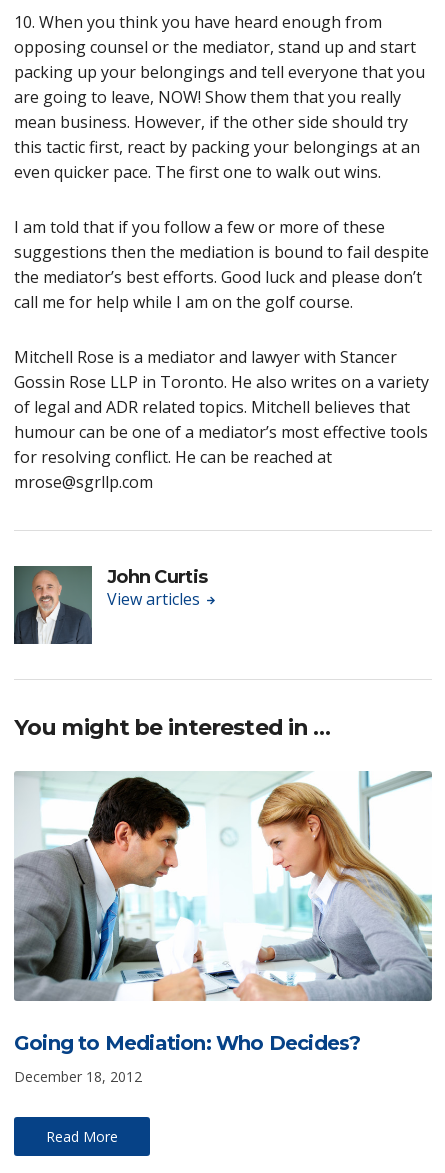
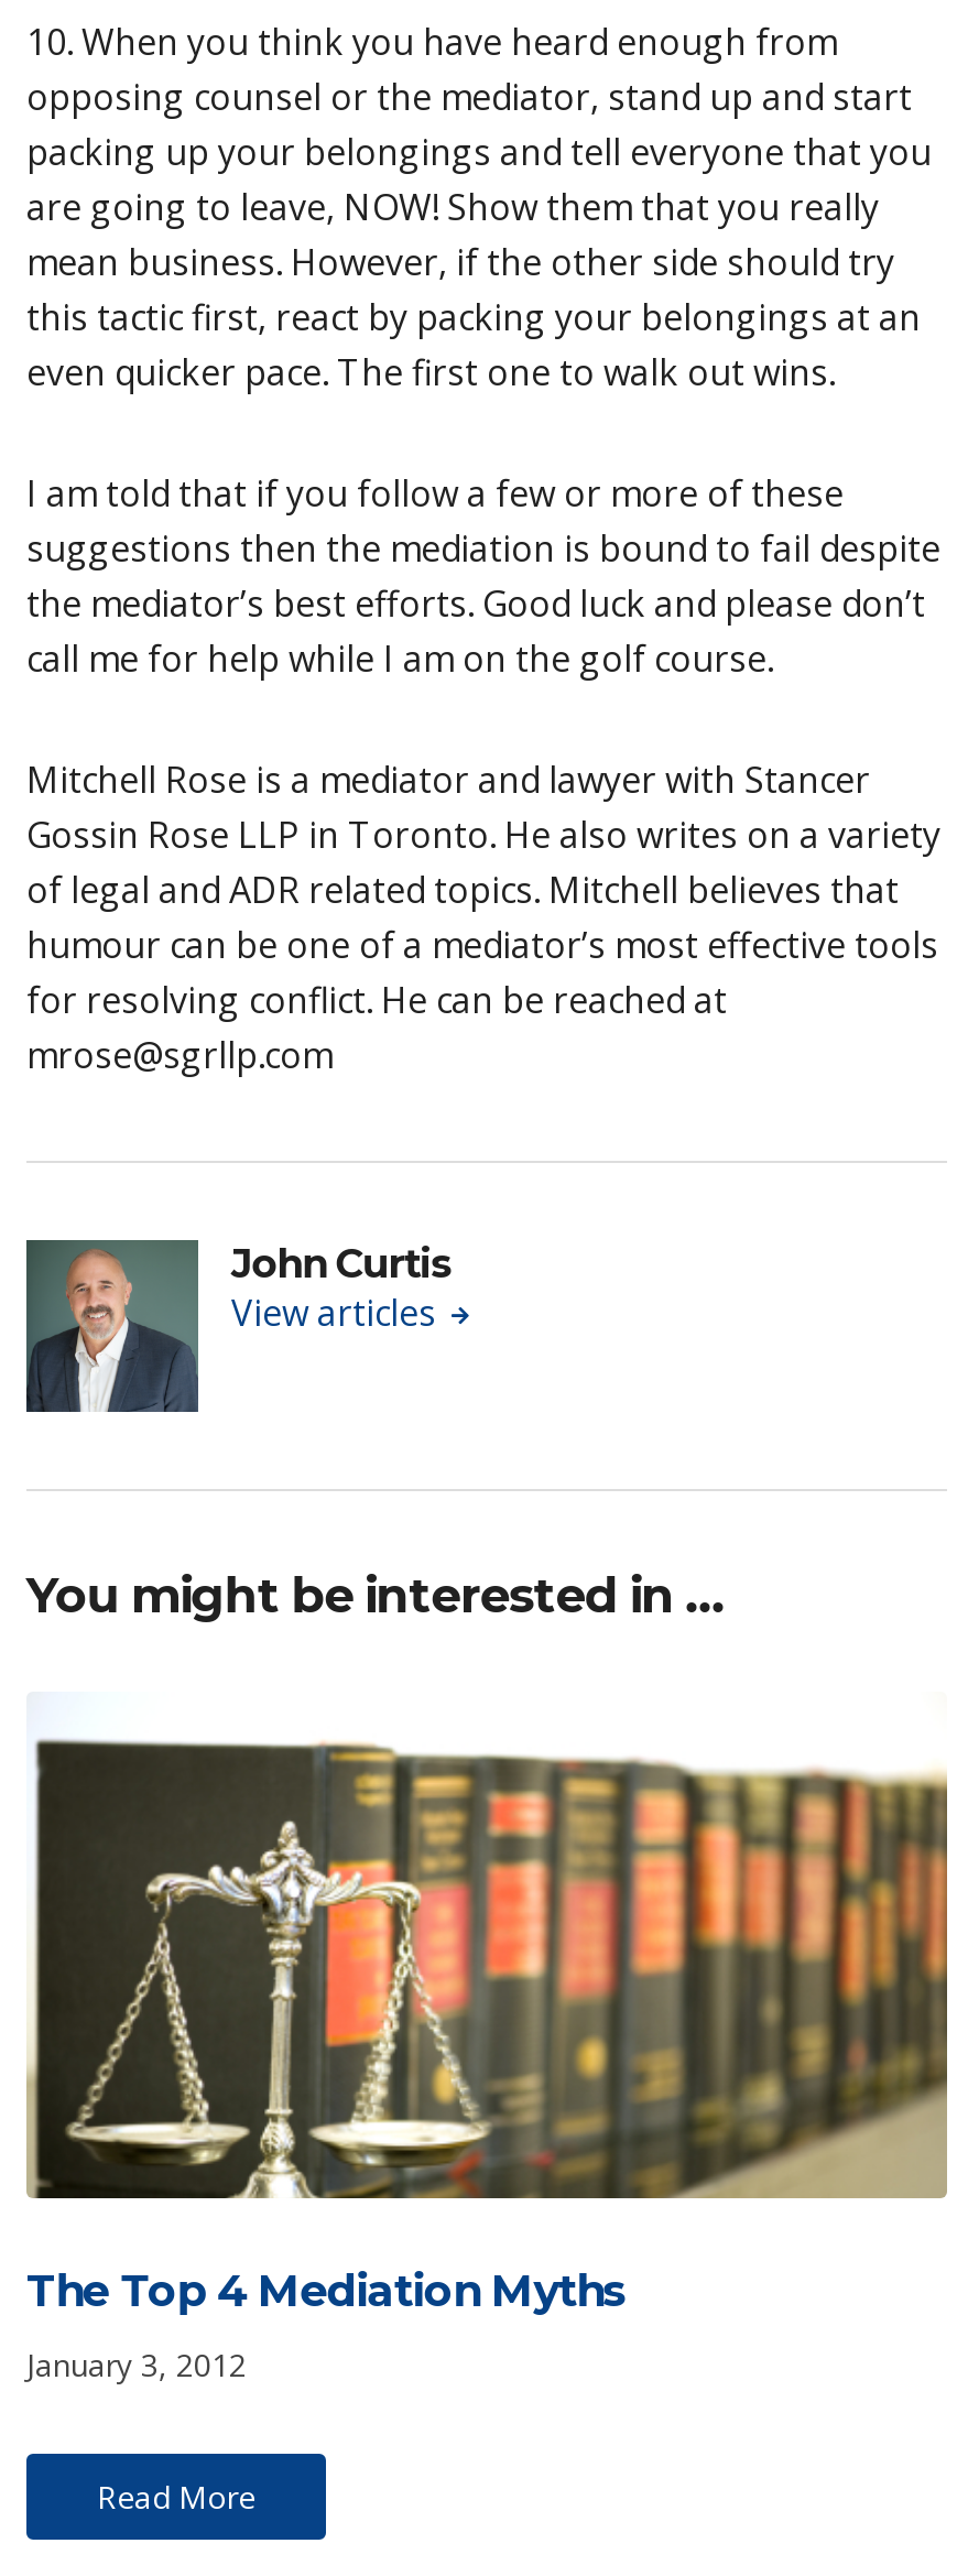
[13,770,433,1055] [image] | Going to Mediation: Who Decides? -> [26,1692,949,2317] [image] | The Top 4 Mediation Myths
[14,1067,142,1086] December 18, 2012 -> [26,2344,247,2385] January 3, 2012

